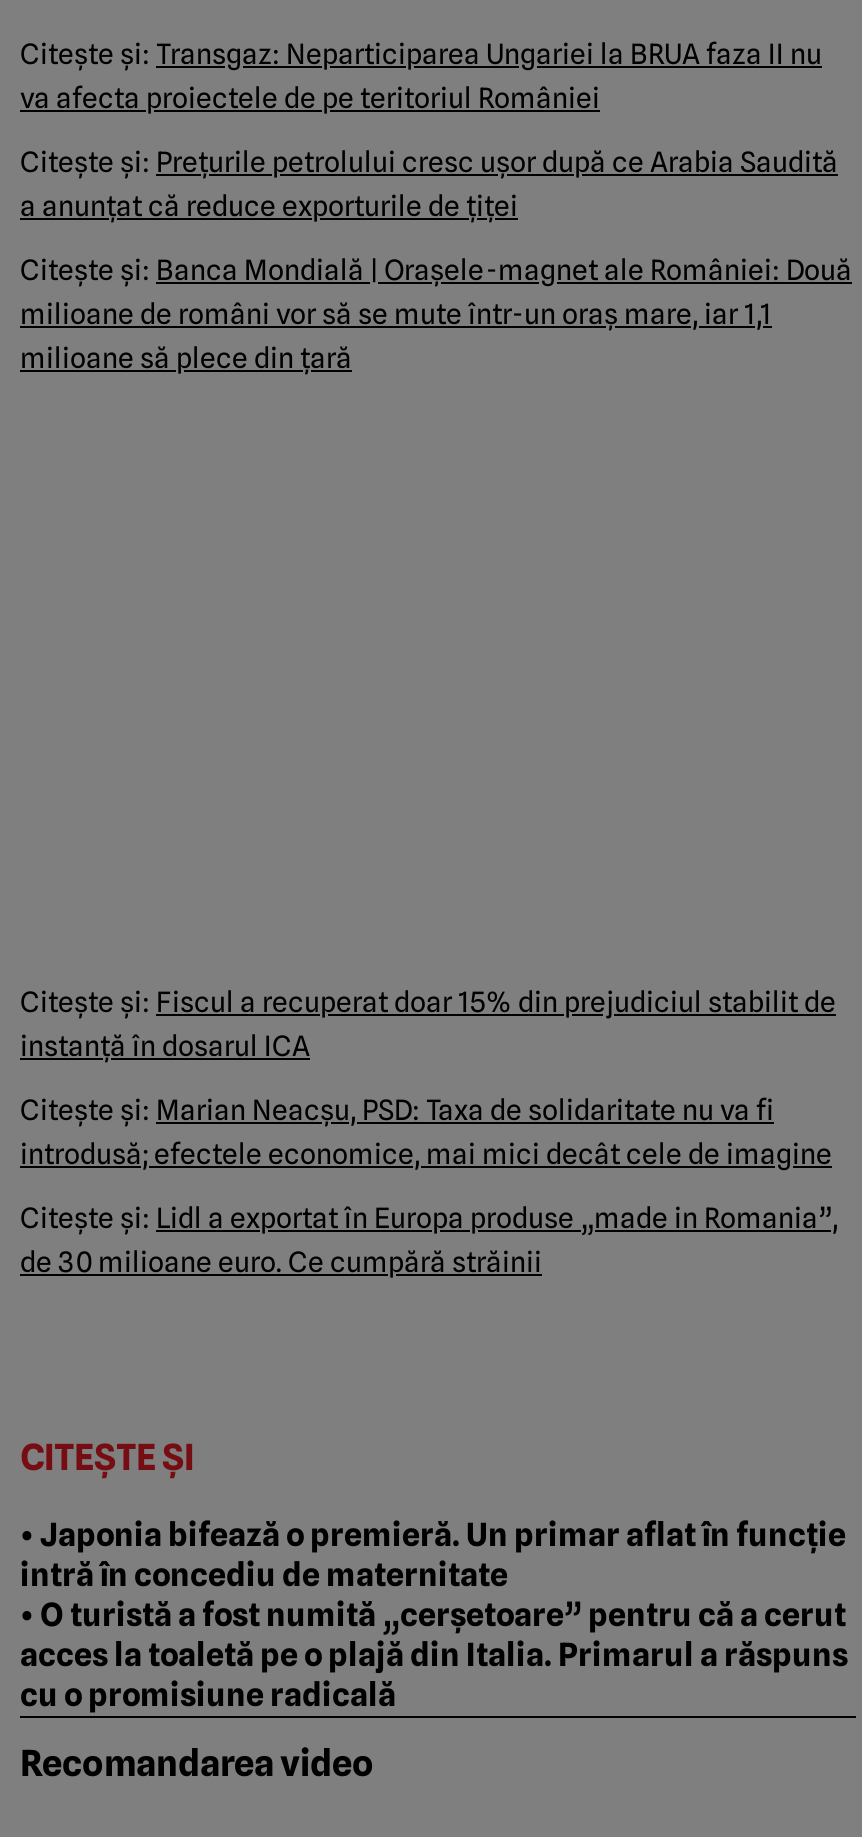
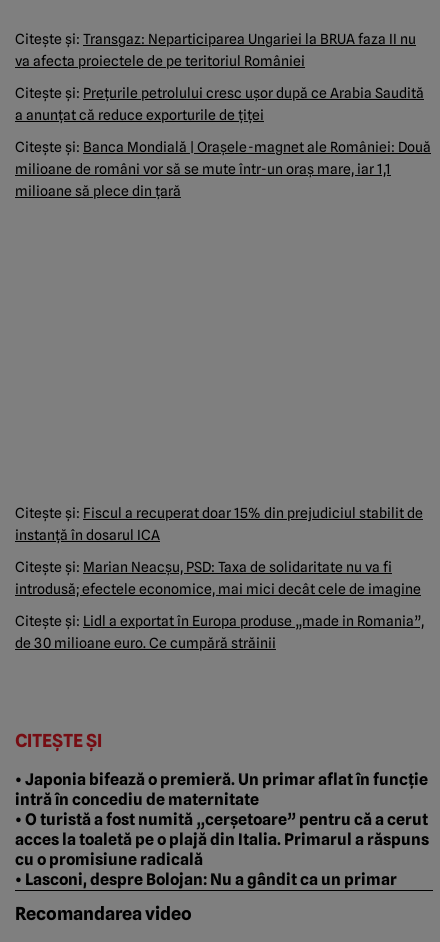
none -> [15,870,397,889] • Lasconi, despre Bolojan: Nu a gândit ca un primar

